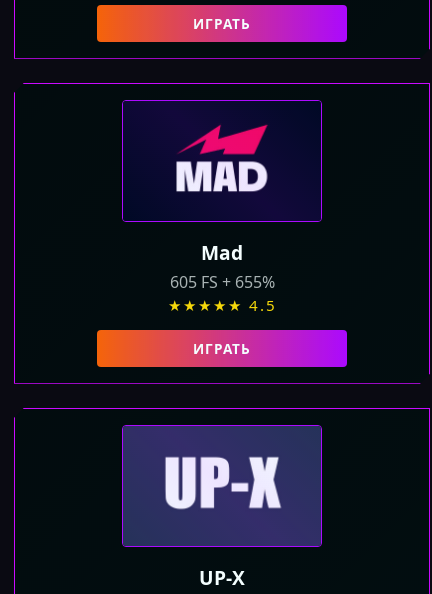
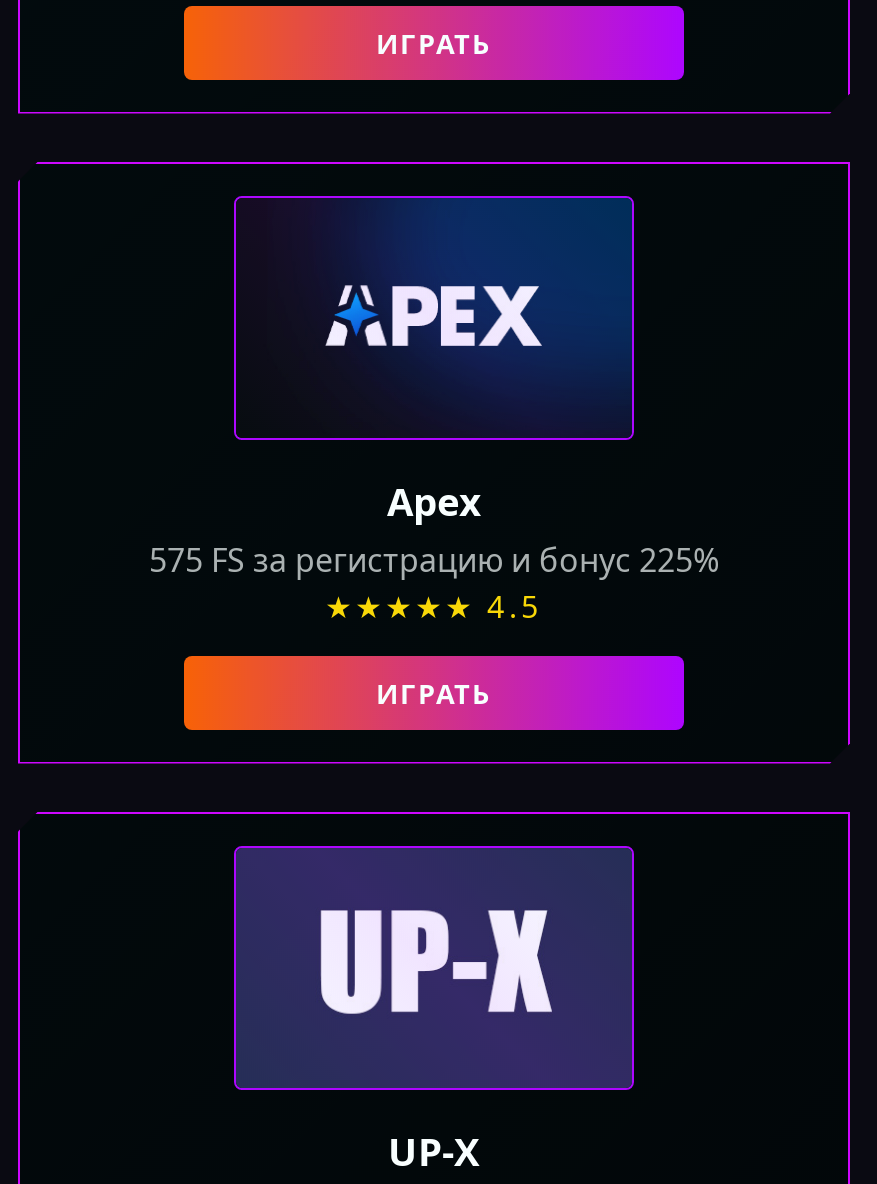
[168,101,321,193] [image] -> [324,198,632,380] [image]
[169,239,274,293] Mad | 605 FS + 655% -> [149,474,719,582] Apex | 575 FS за регистрацию и бонус 225%

